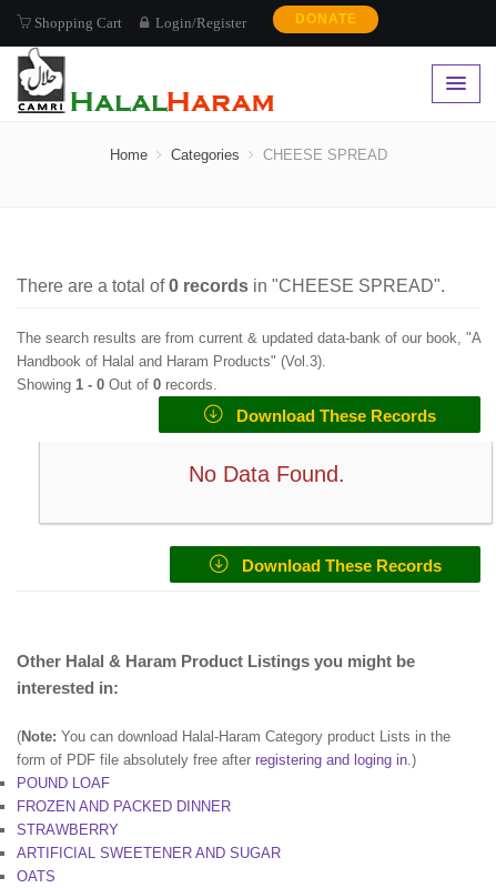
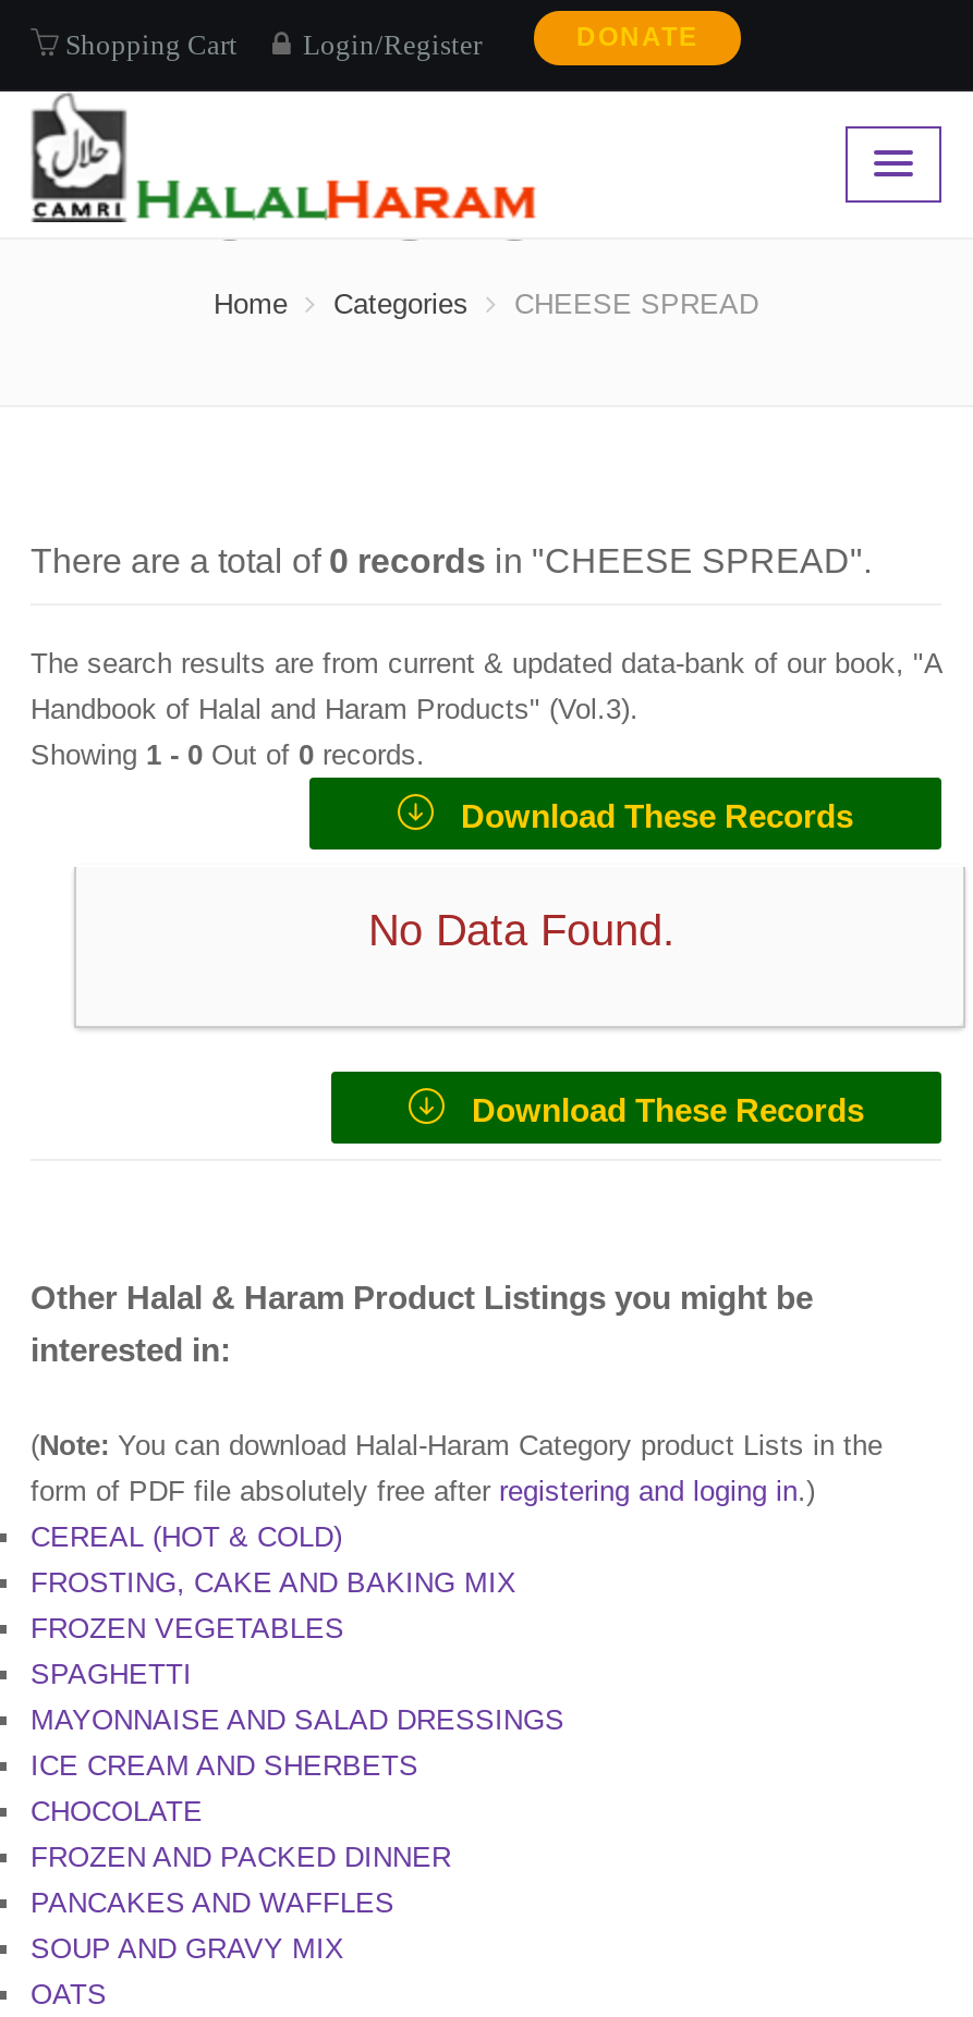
[17,775,110,791] POUND LOAF -> [31,1520,564,1827] CEREAL (HOT & COLD) | FROSTING, CAKE AND BAKING MIX | FROZEN VEGETABLES | SPAGHETTI | MAYONNAISE AND SALAD DRESSINGS | ICE CREAM AND SHERBETS | CHOCOLATE
[17,821,281,861] STRAWBERRY | ARTIFICIAL SWEETENER AND SUGAR -> [31,1886,394,1965] PANCAKES AND WAFFLES | SOUP AND GRAVY MIX

